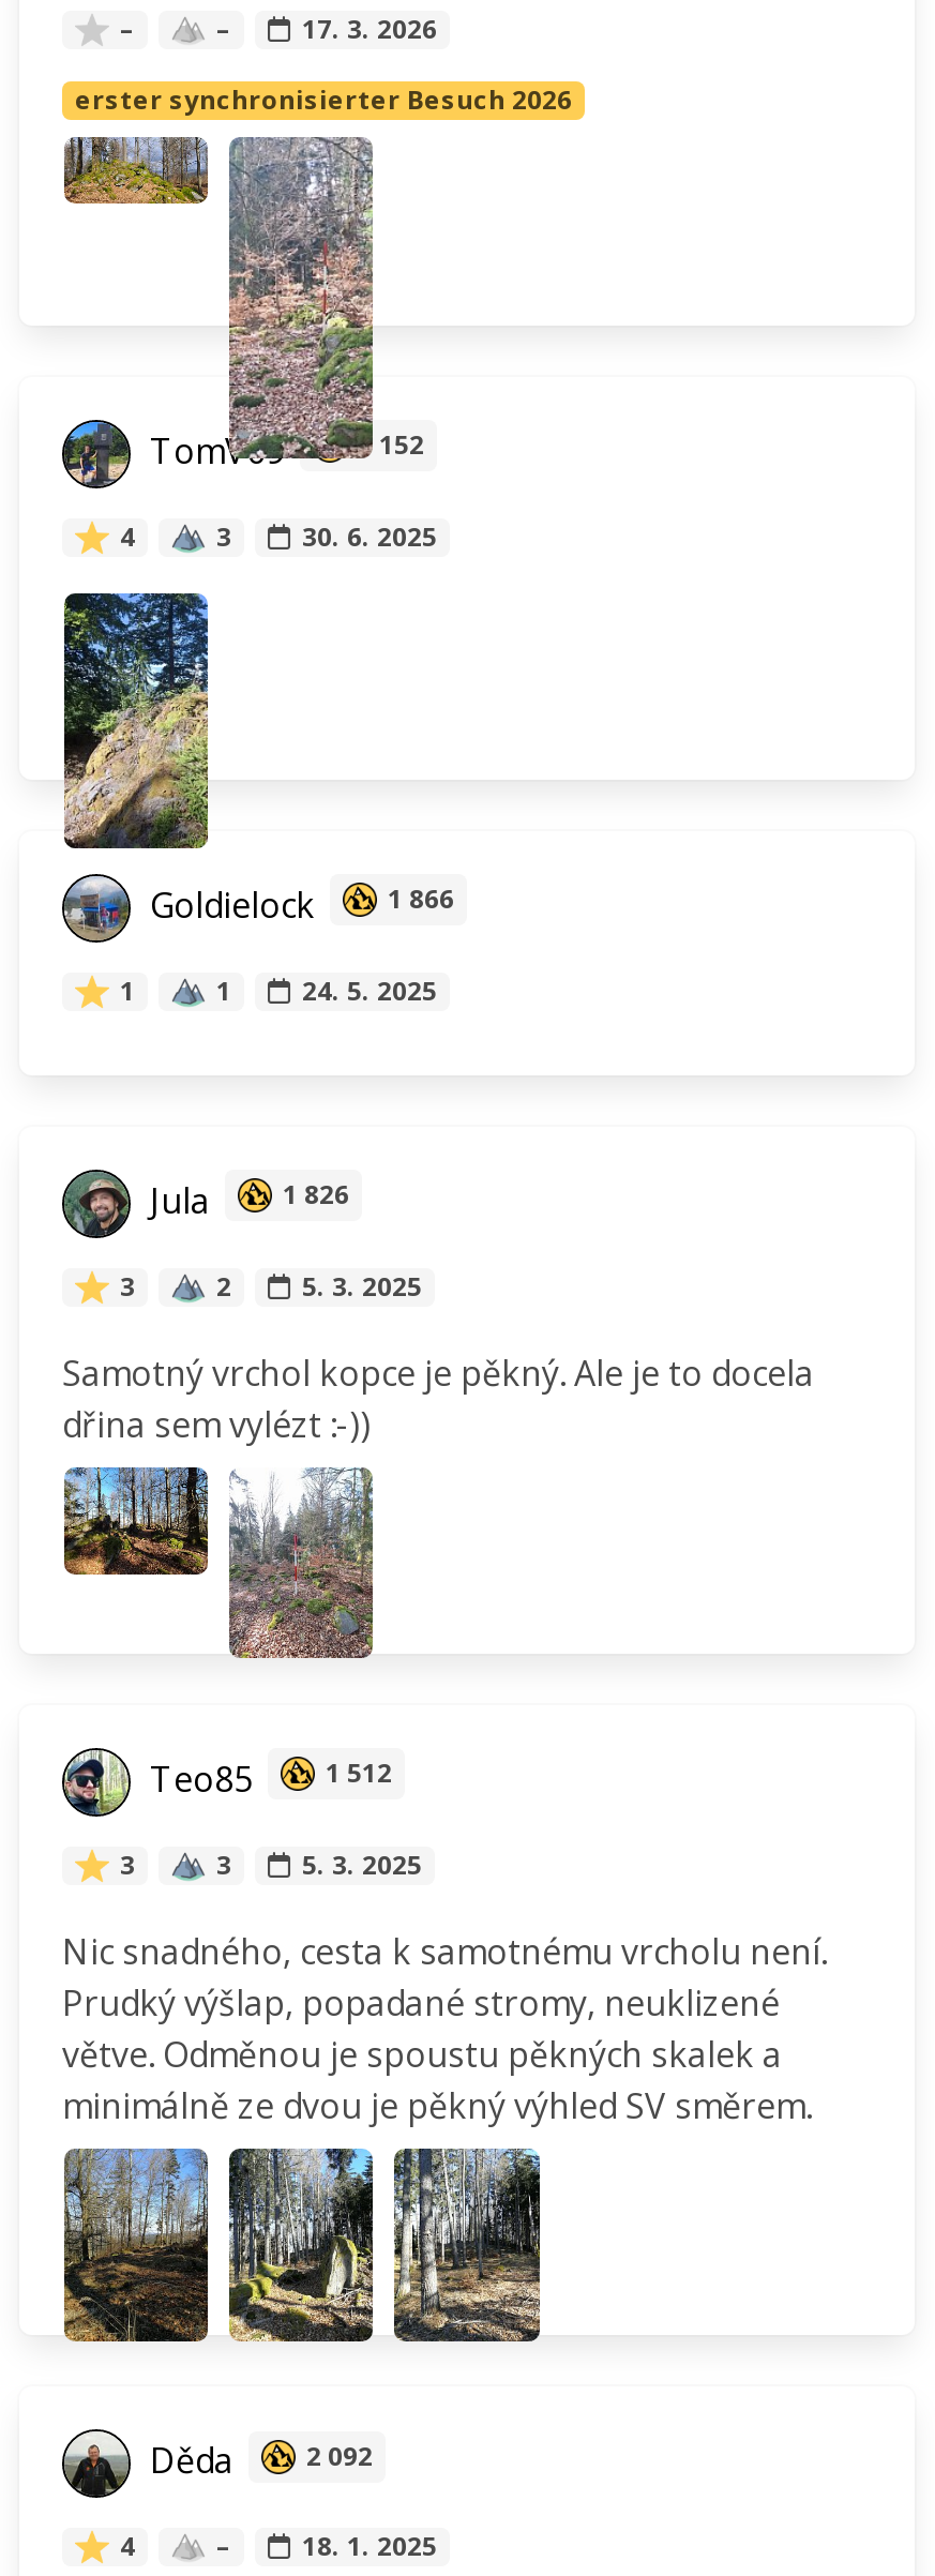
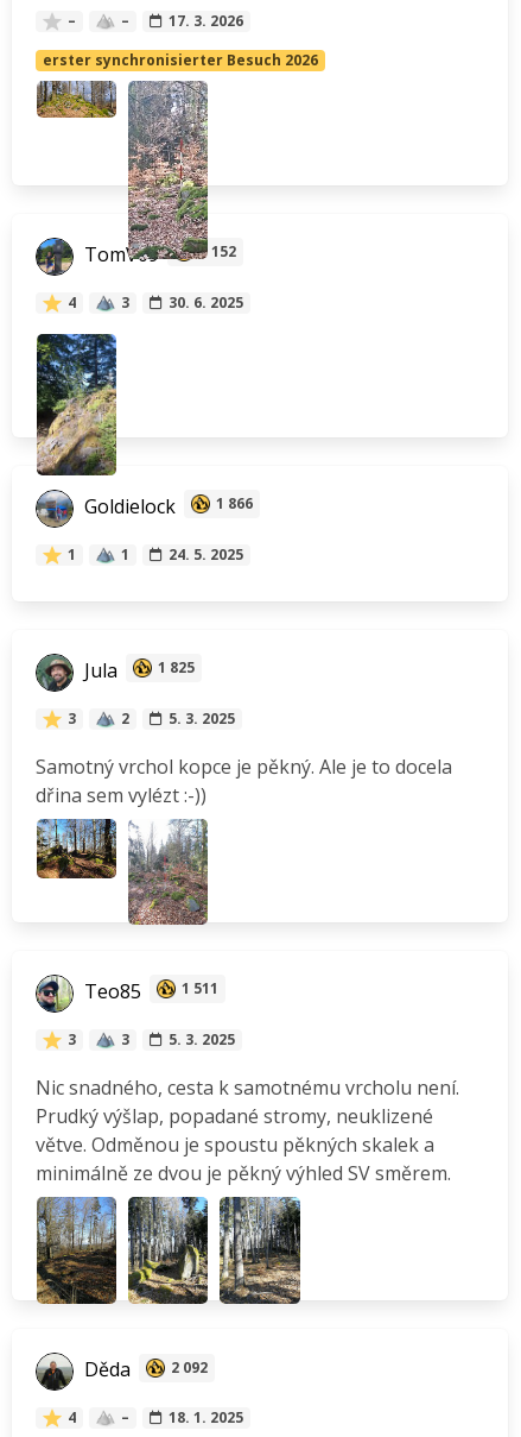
[141,1176,349,1223] Jula 1 826 -> [80,657,195,684] Jula 1 825
[141,1755,392,1802] Teo85 1 512 -> [80,979,218,1005] Teo85 1 511

